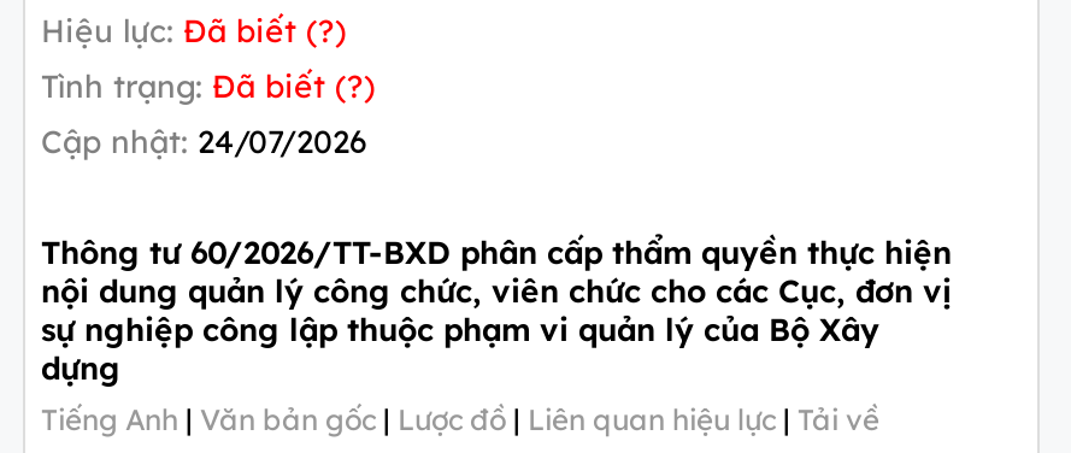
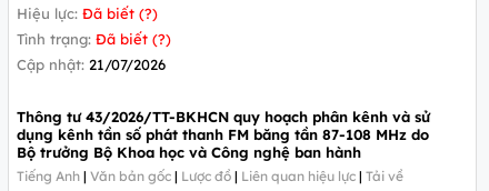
[41,121,366,160] Cập nhật: 24/07/2026 -> [16,56,165,74] Cập nhật: 21/07/2026
[41,233,952,387] Thông tư 60/2026/TT-BXD phân cấp thẩm quyền thực hiện | nội dung quản lý công chức, viên chức cho các Cục, đơn vị | sự nghiệp công lập thuộc phạm vi quản lý của Bộ Xây | dựng -> [16,107,430,160] Thông tư 43/2026/TT-BKHCN quy hoạch phân kênh và sử | dụng kênh tần số phát thanh FM băng tần 87-108 MHz do | Bộ trưởng Bộ Khoa học và Công nghệ ban hành

